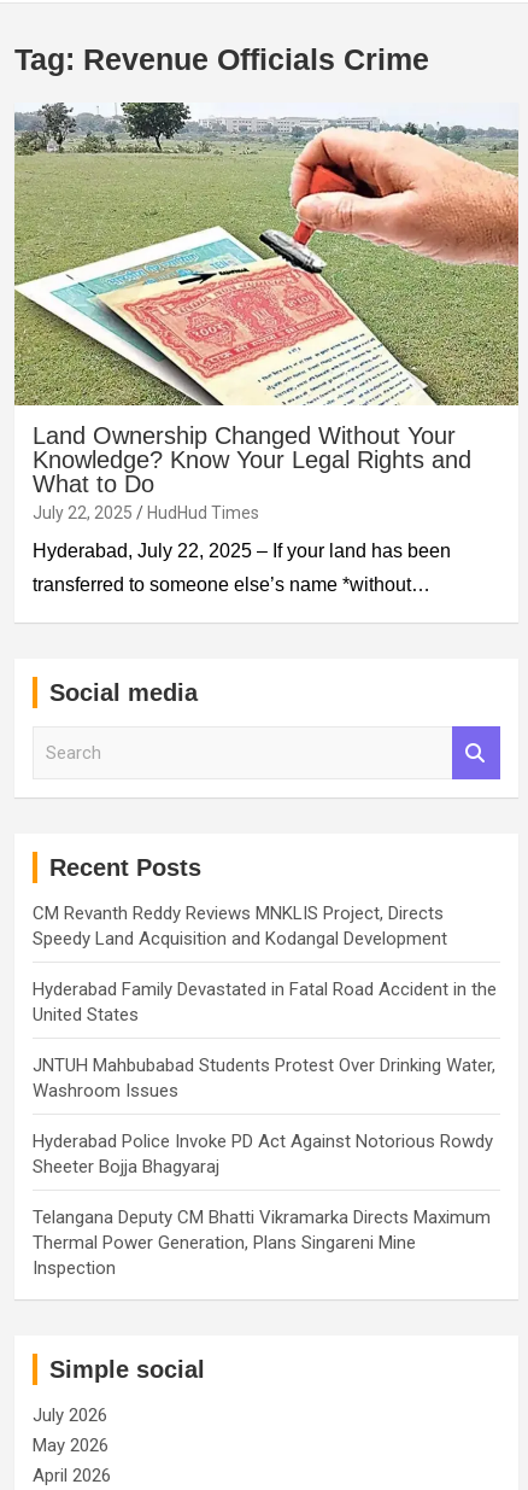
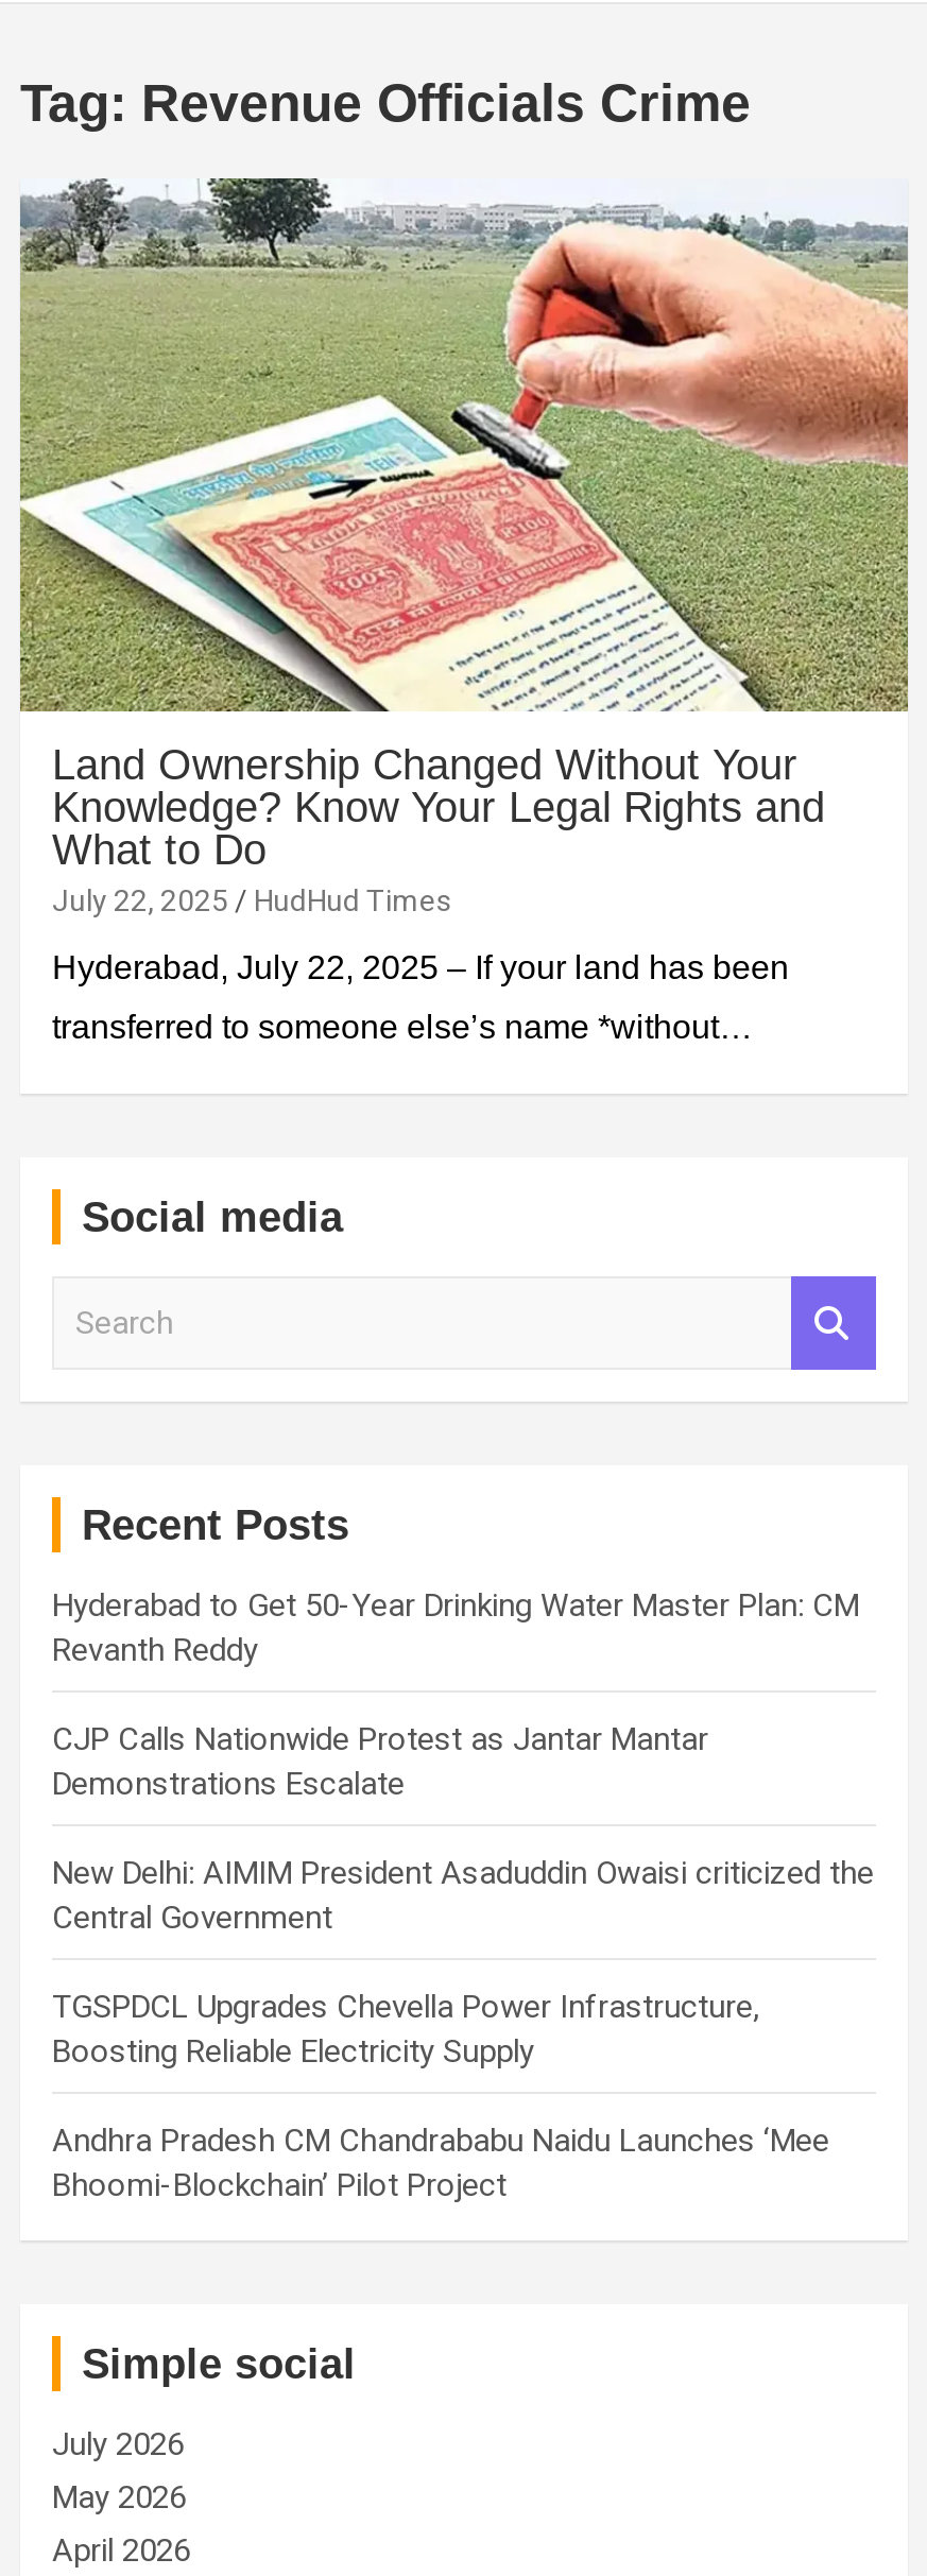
[33,902,447,949] CM Revanth Reddy Reviews MNKLIS Project, Directs | Speedy Land Acquisition and Kodangal Development -> [52,1586,859,1669] Hyderabad to Get 50-Year Drinking Water Master Plan: CM | Revanth Reddy
[33,978,497,1025] Hyderabad Family Devastated in Fatal Road Accident in the | United States -> [52,1720,708,1803] CJP Calls Nationwide Protest as Jantar Mantar | Demonstrations Escalate
[33,1054,495,1101] JNTUH Mahbubabad Students Protest Over Drinking Water, | Washroom Issues -> [52,1854,874,1937] New Delhi: AIMIM President Asaduddin Owaisi criticized the | Central Government
[33,1130,493,1177] Hyderabad Police Invoke PD Act Against Notorious Rowdy | Sheeter Bojja Bhagyaraj -> [52,1988,759,2070] TGSPDCL Upgrades Chevella Power Infrastructure, | Boosting Reliable Electricity Supply
[33,1206,491,1279] Telangana Deputy CM Bhatti Vikramarka Directs Maximum | Thermal Power Generation, Plans Singareni Mine | Inspection -> [52,2121,829,2204] Andhra Pradesh CM Chandrababu Naidu Launches ‘Mee | Bhoomi-Blockchain’ Pilot Project

